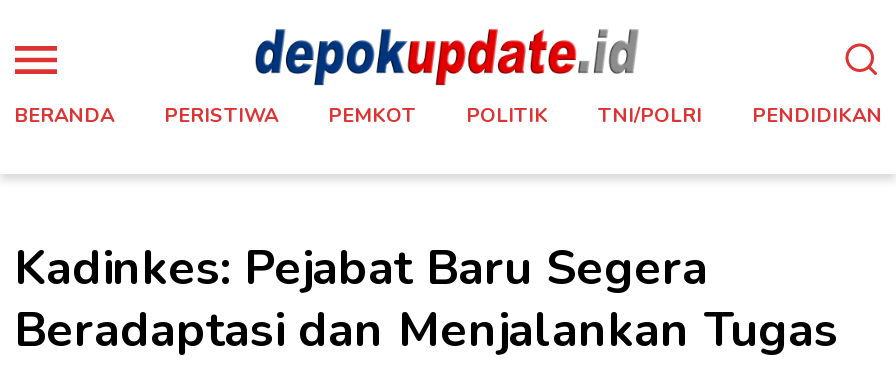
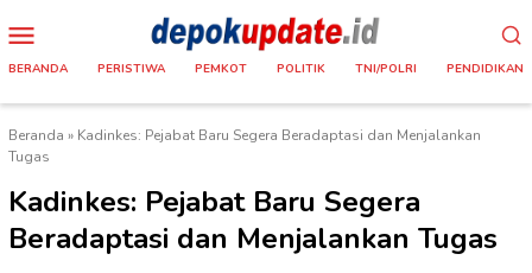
none -> [8,126,481,166] Beranda» Kadinkes: Pejabat Baru Segera Beradaptasi dan Menjalankan | Tugas

